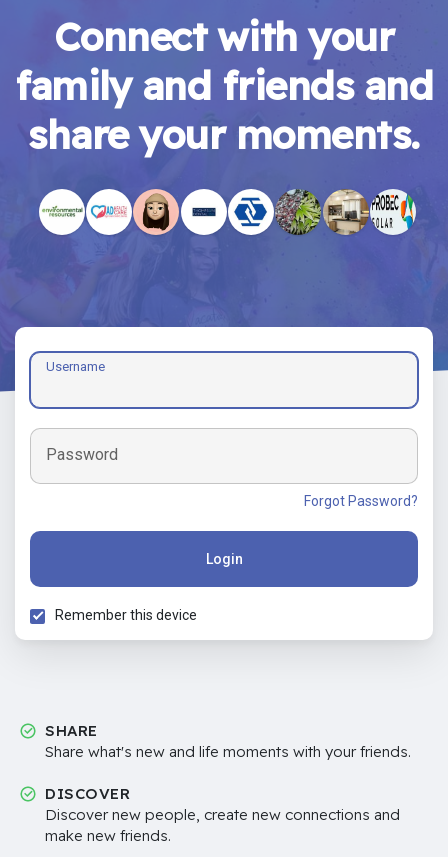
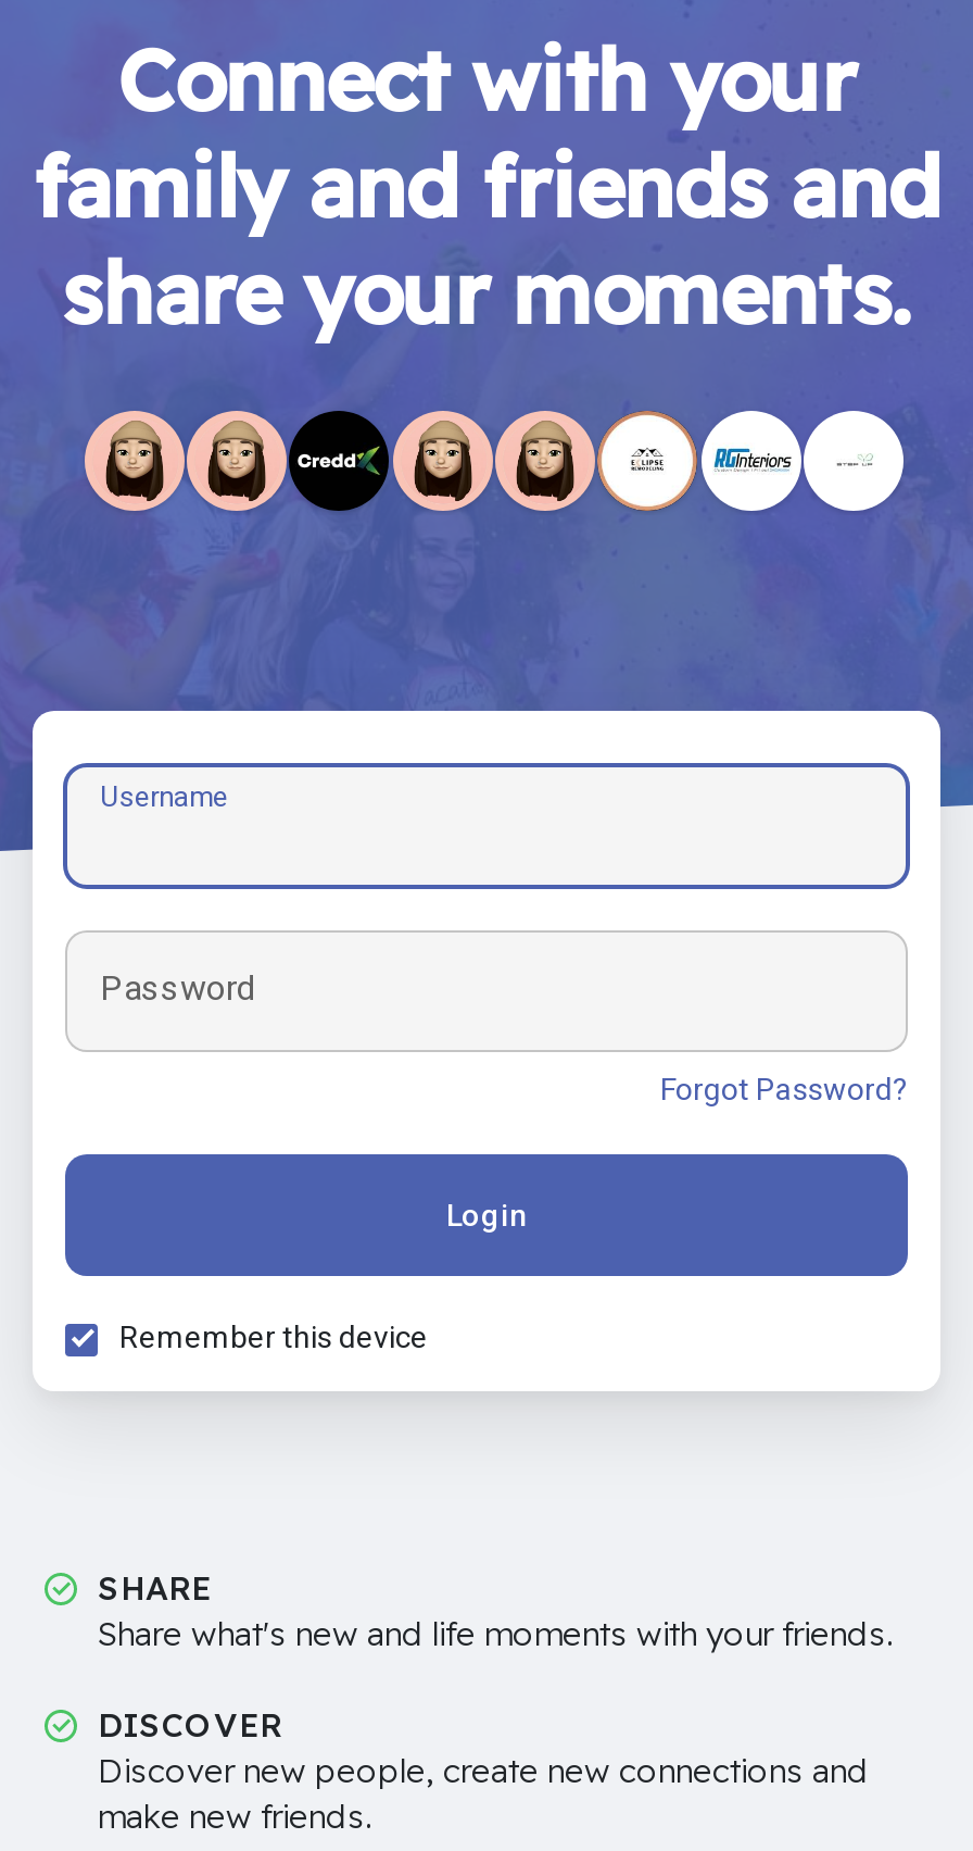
[39,188,414,236] [image] -> [85,409,899,513] [image]

